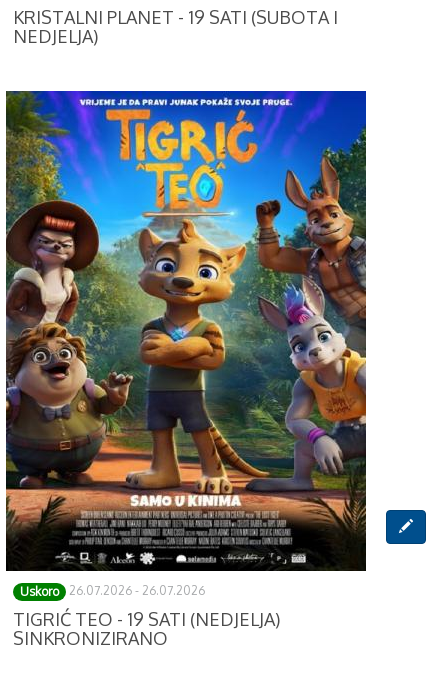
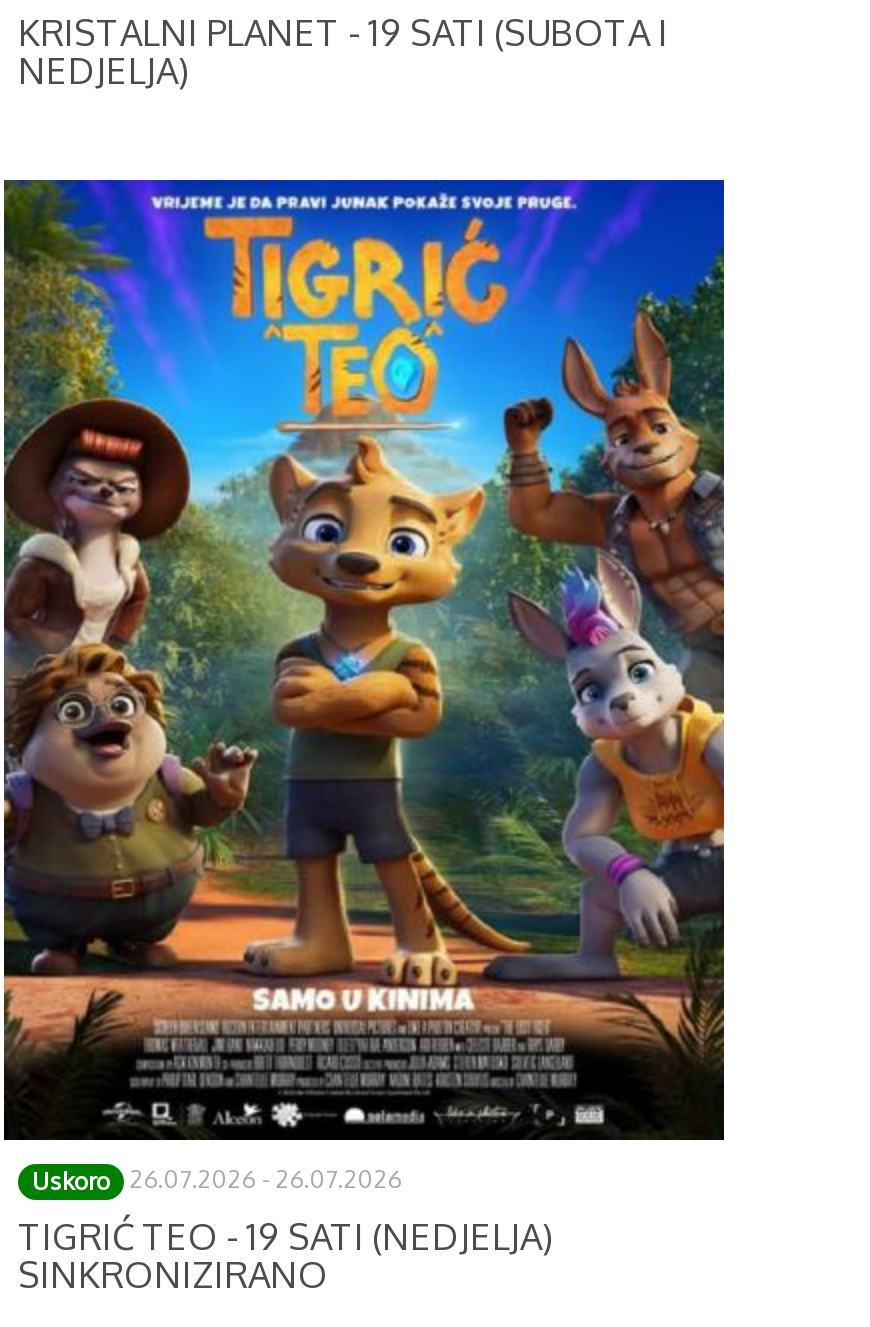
[385,509,427,545] [image] -> none

